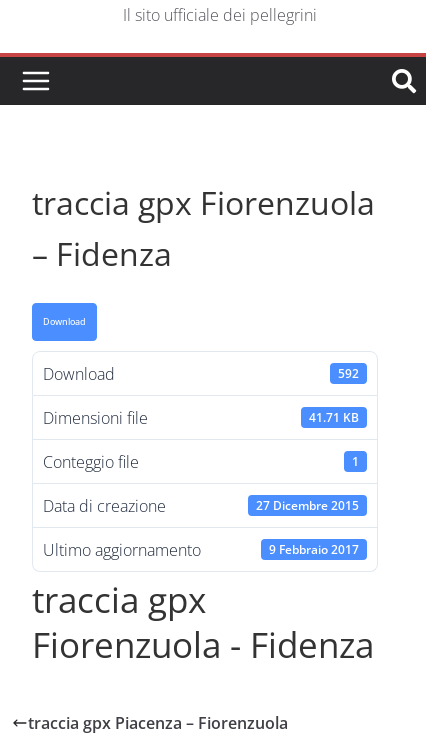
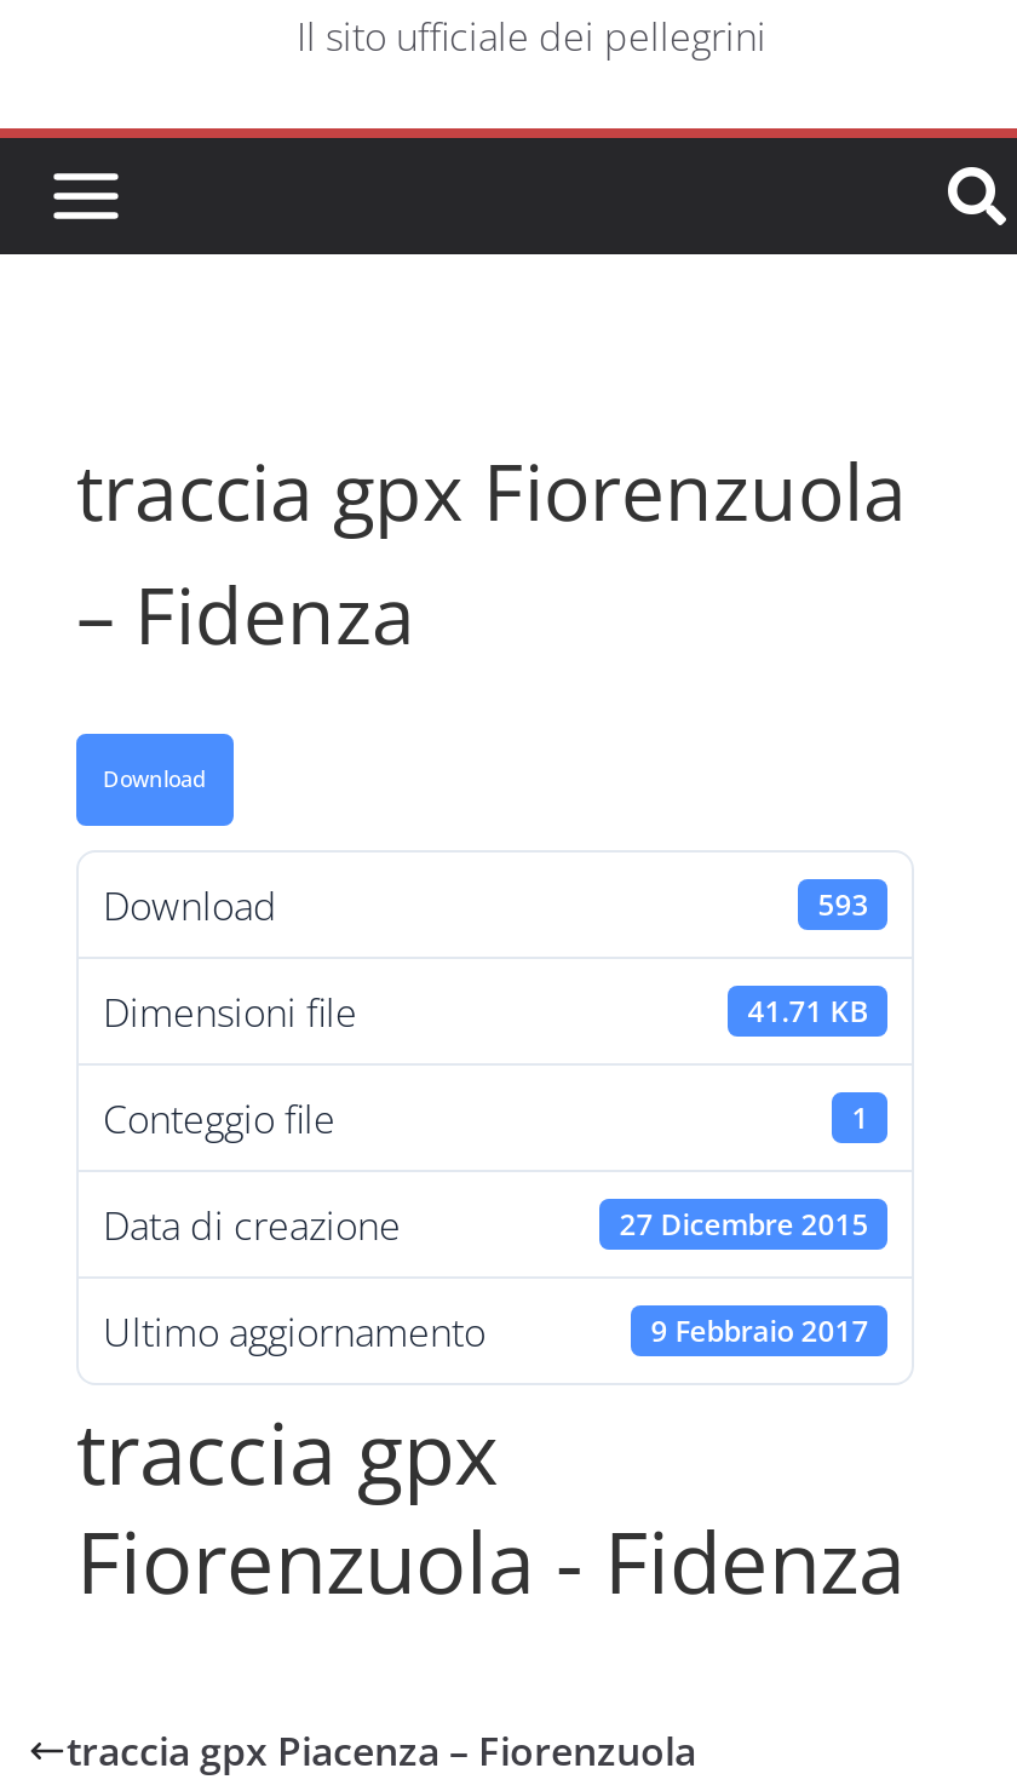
[338,364,359,381] 592 -> [818,883,869,924] 593

